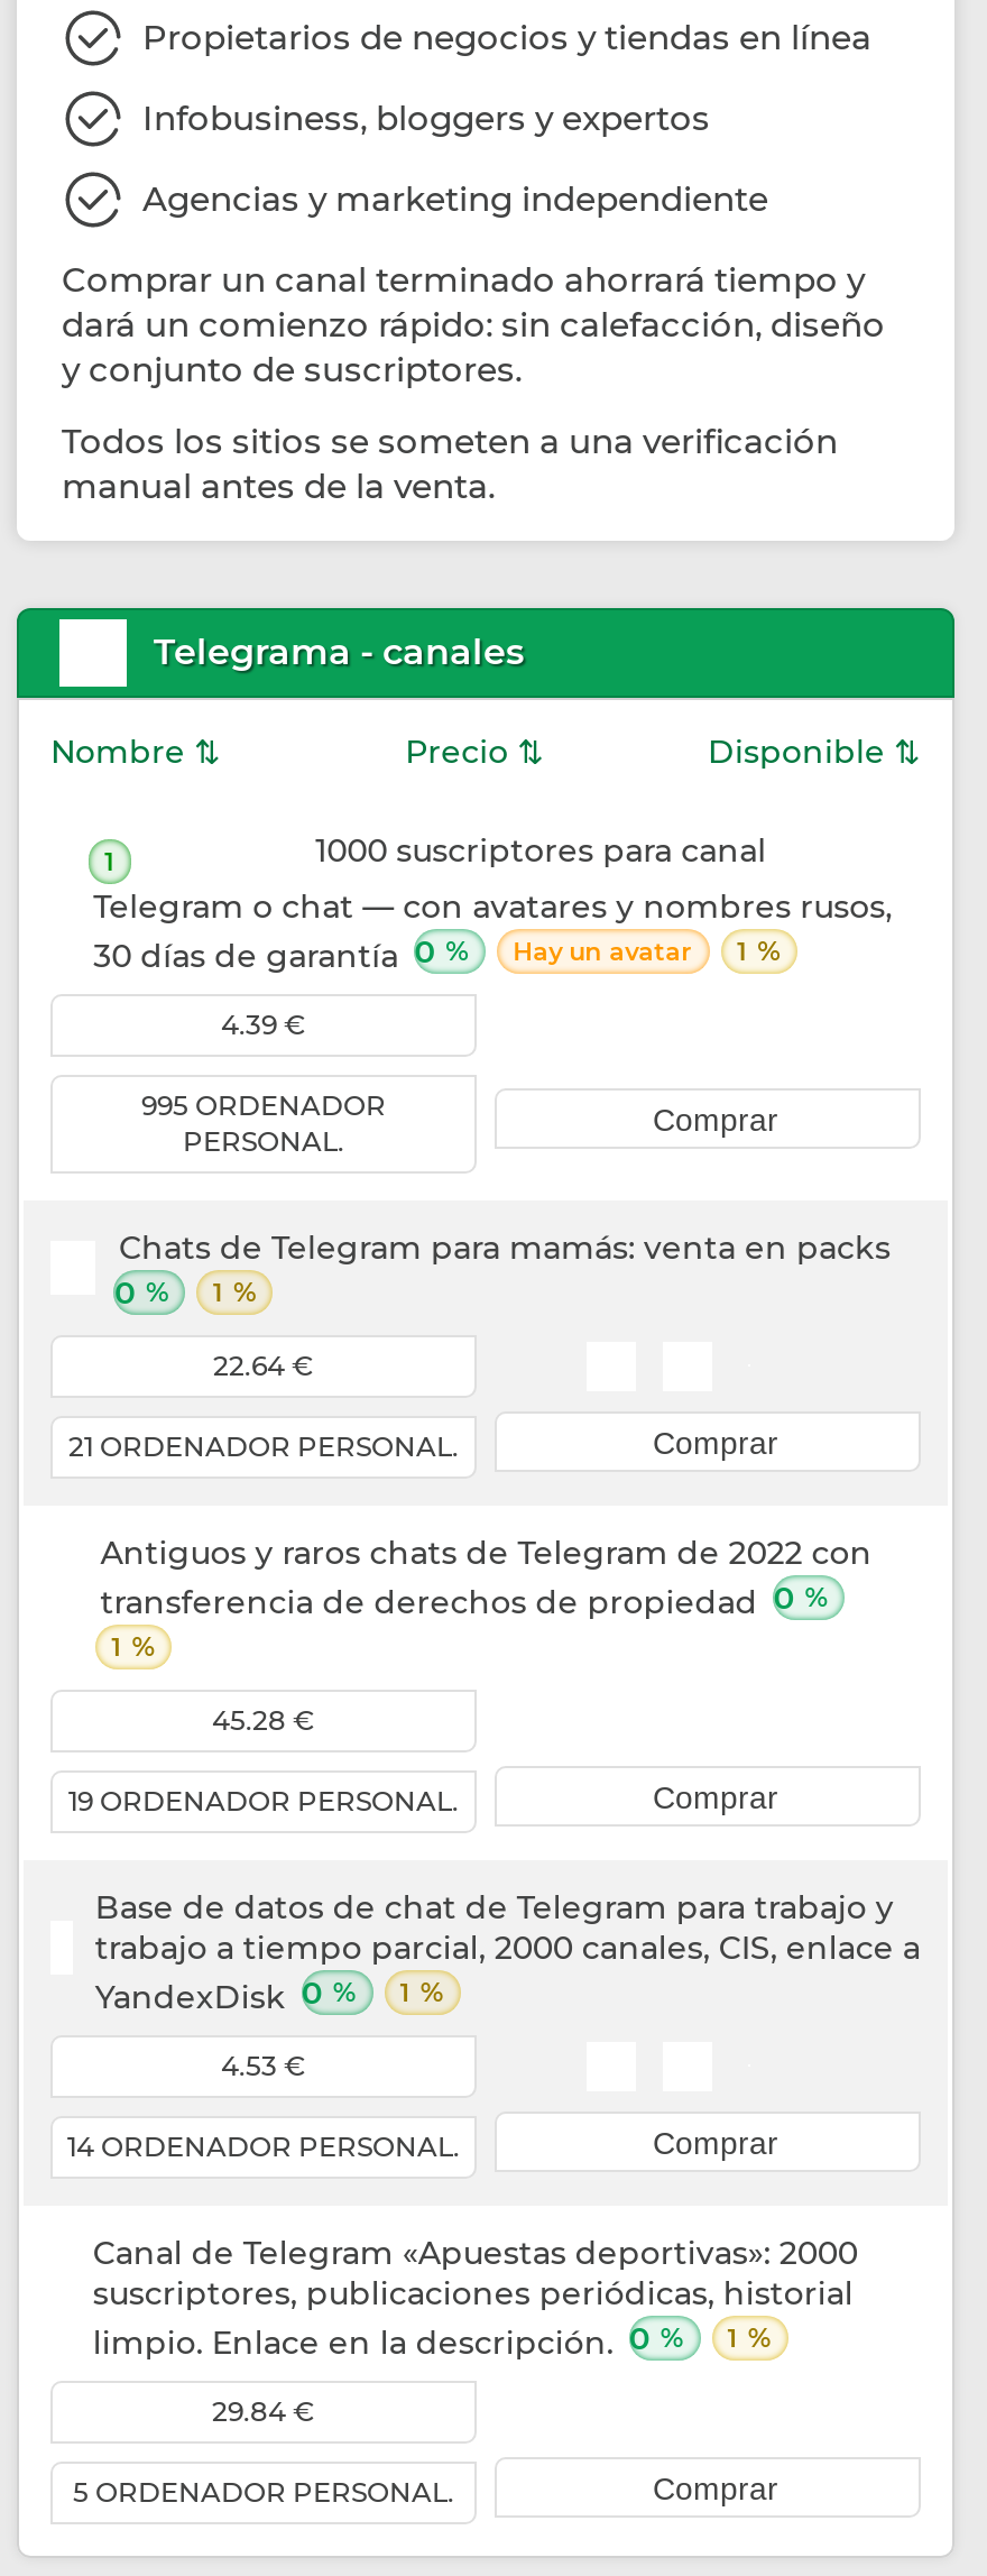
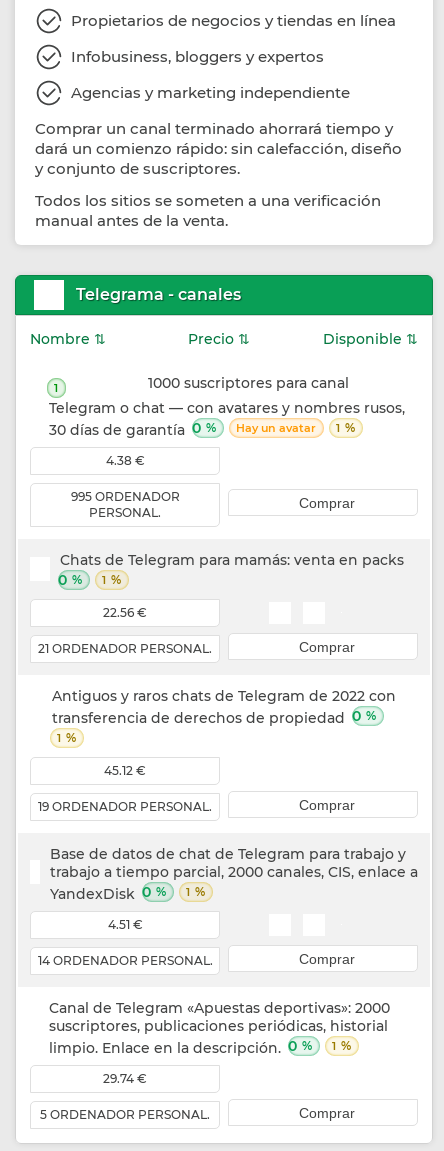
[221,1006,306,1040] 4.39 € -> [105,452,144,467] 4.38 €
[213,1347,314,1381] 22.64 € -> [103,604,147,619] 22.56 €
[212,1702,315,1736] 45.28 € -> [104,762,146,777] 45.12 €
[221,2048,306,2081] 4.53 € -> [107,916,142,931] 4.51 €
[212,2393,315,2427] 29.84 € -> [103,1070,147,1085] 29.74 €

